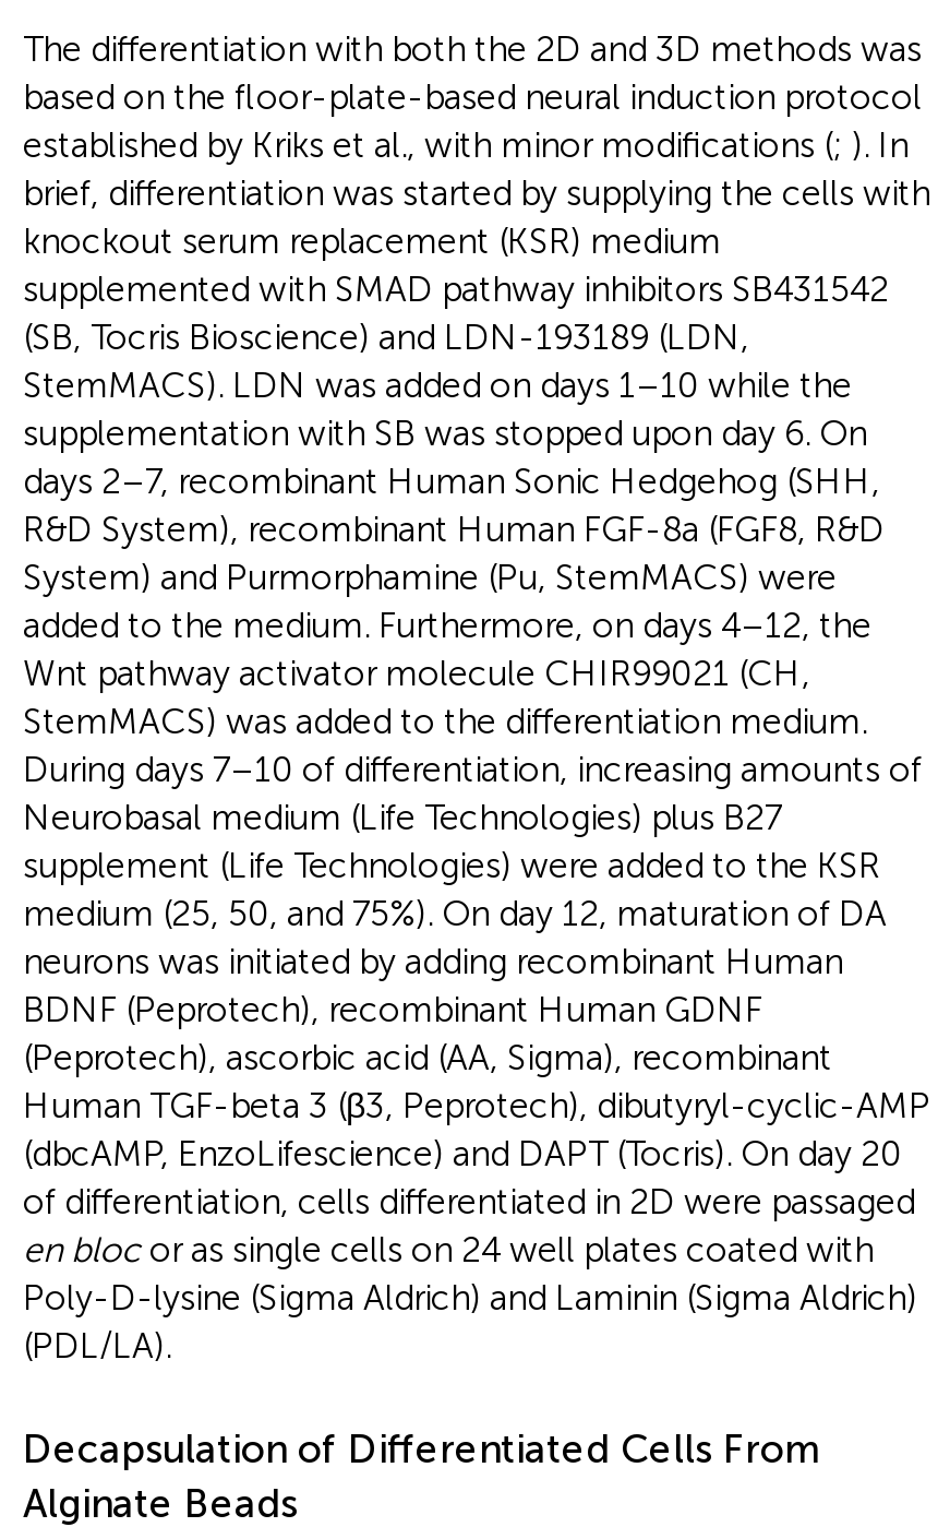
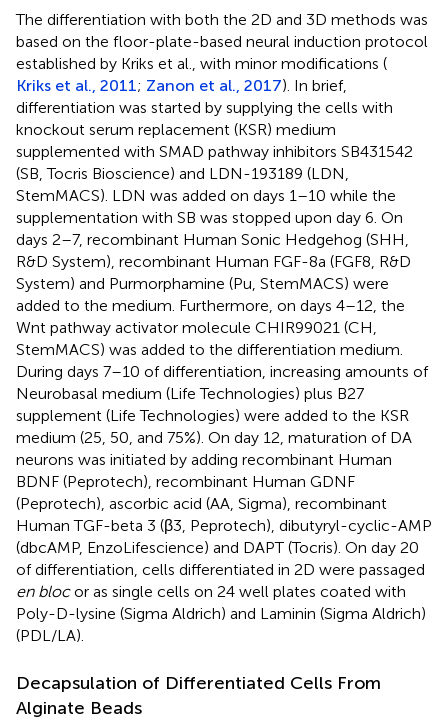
[23,125,930,214] established by Kriks et al., with minor modifications (;). In | brief, differentiation was started by supplying the cells with -> [16,54,393,117] established by Kriks et al., with minor modifications ( | Kriks et al., 2011; Zanon et al., 2017). In brief, | differentiation was started by supplying the cells with

